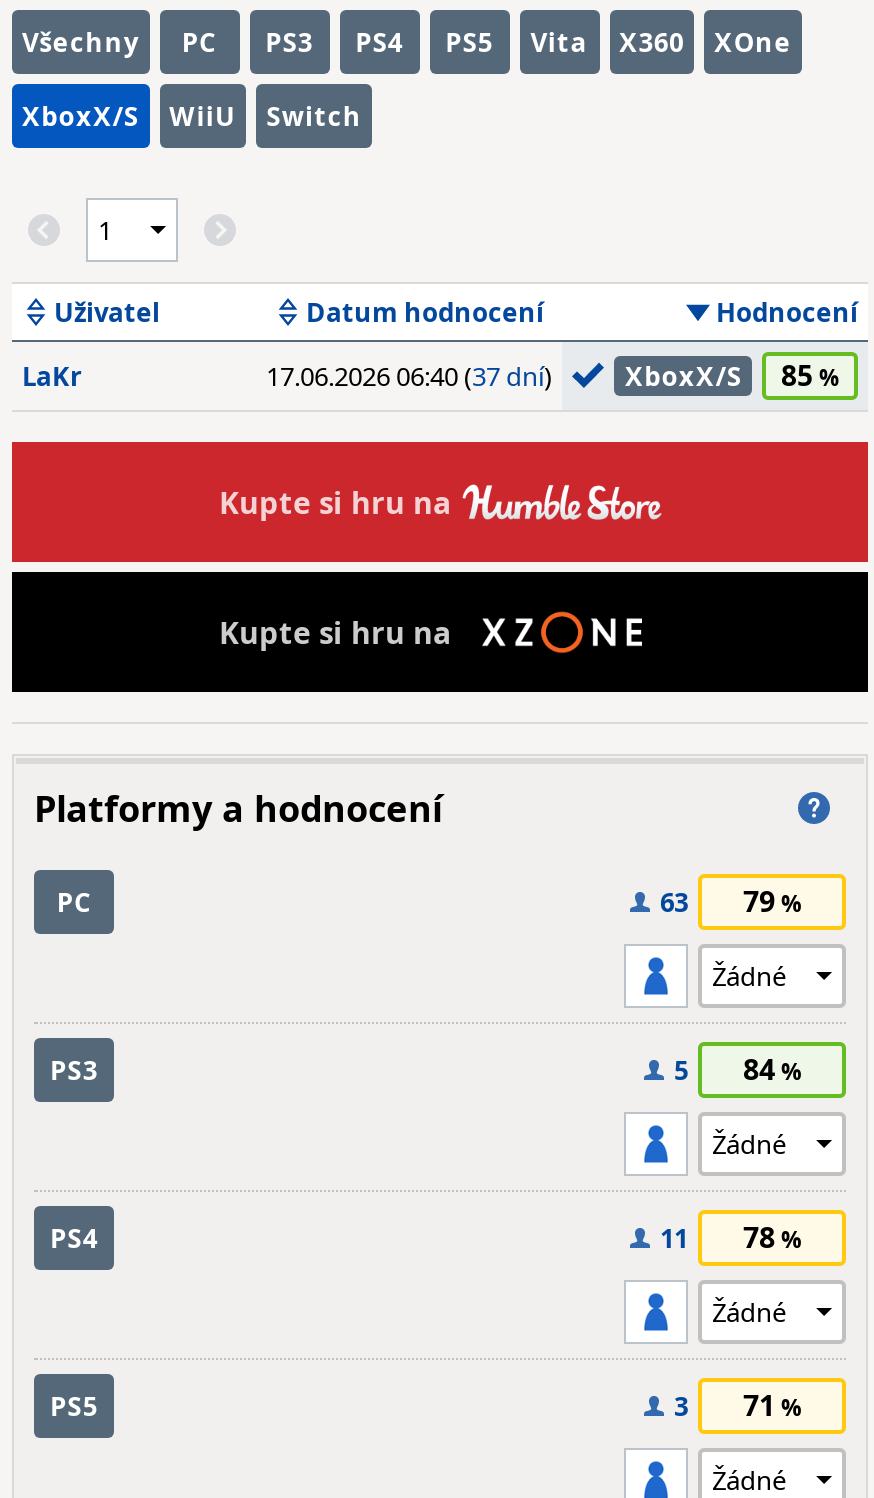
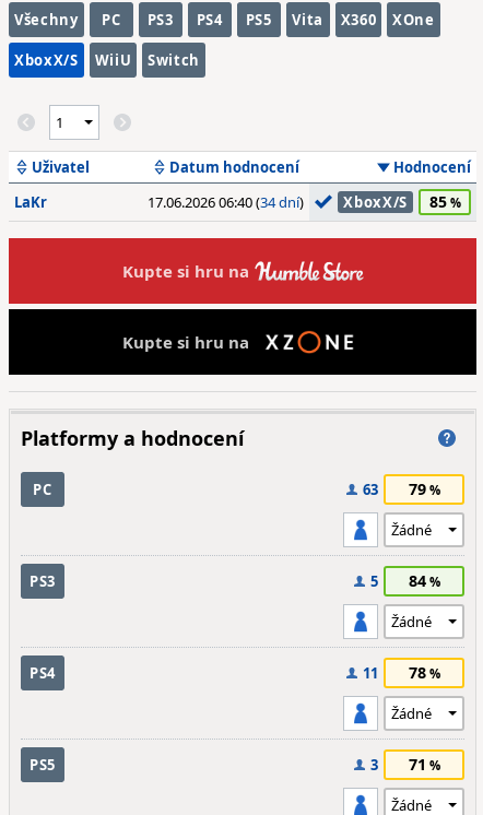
[266,358,552,394] 17.06.2026 06:40 (37 dní) -> [148,192,304,212] 17.06.2026 06:40 (34 dní)

